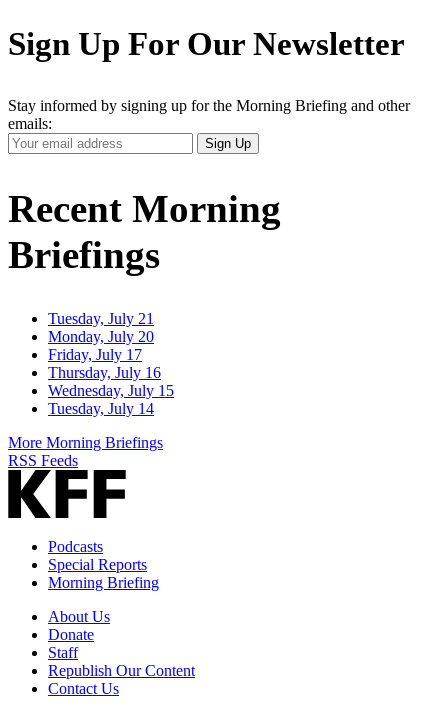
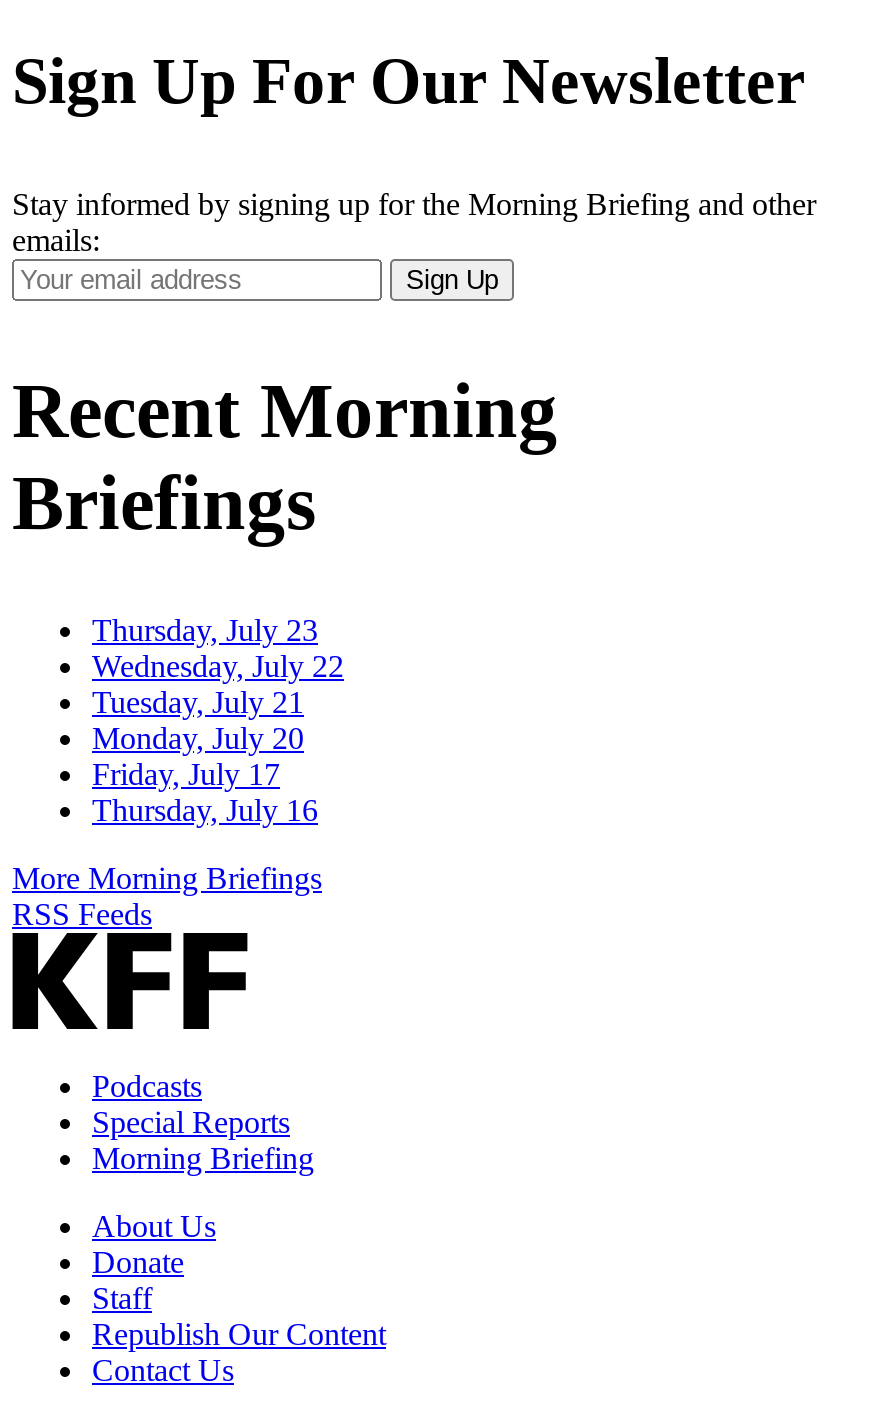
none -> [92,613,344,683] Thursday, July 23 | Wednesday, July 22
moved [48,310,161,381] -> [92,685,318,827]: Tuesday, July 21 | Monday, July 20 | Friday, July 17 | Thursday, July 16
[48,382,174,417] Wednesday, July 15 | Tuesday, July 14 -> none

